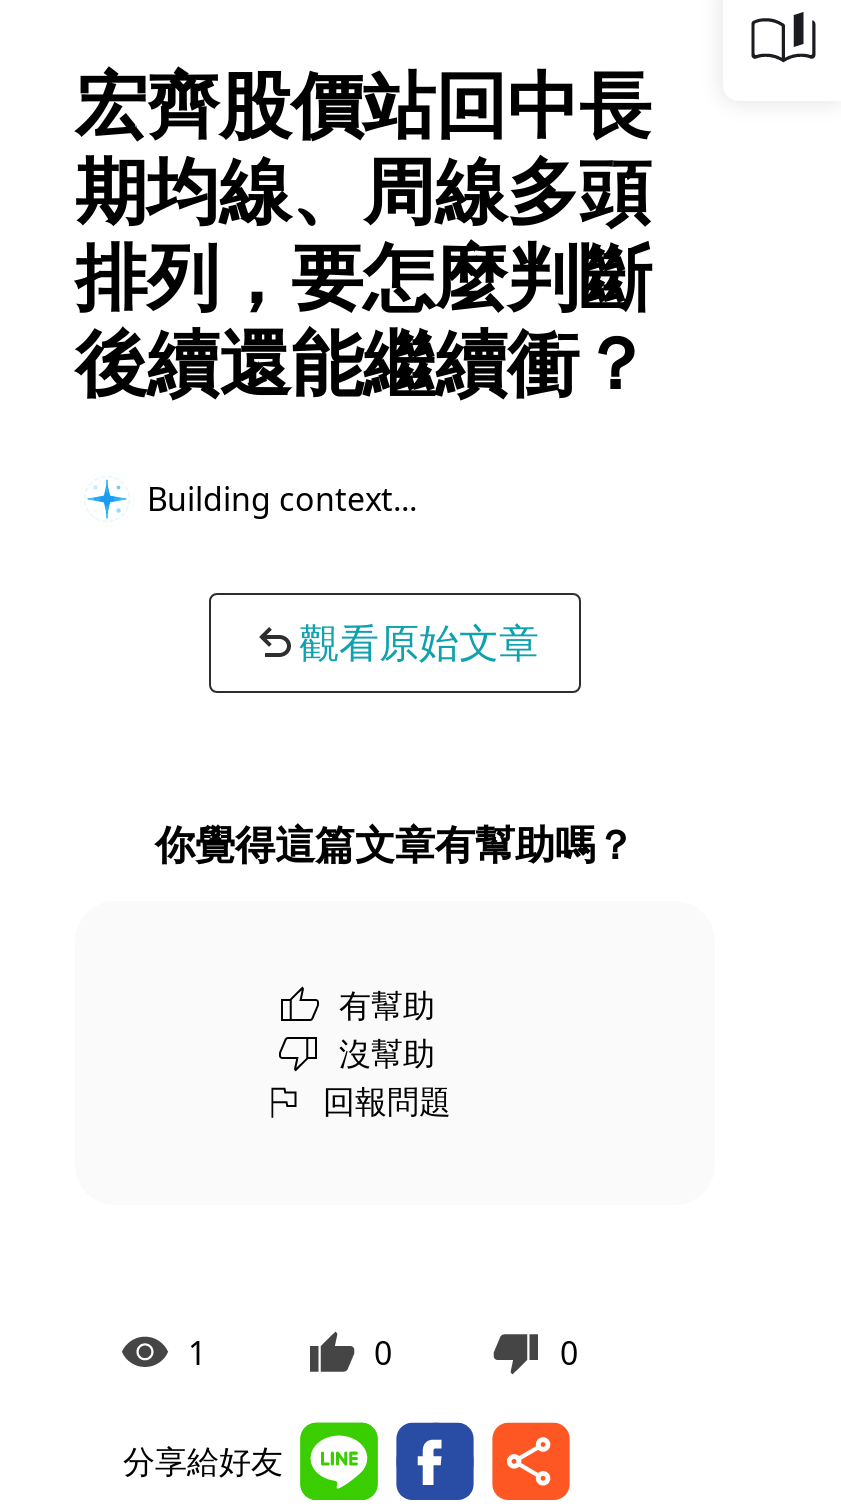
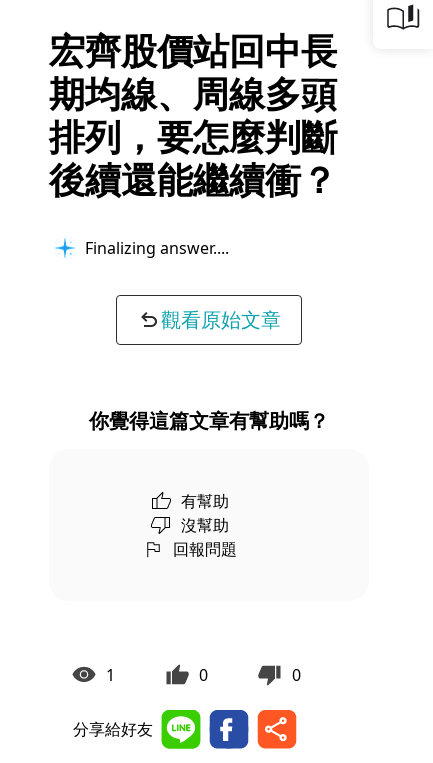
[147,476,417,520] Building context... -> [85,236,225,258] Finalizing answer...

